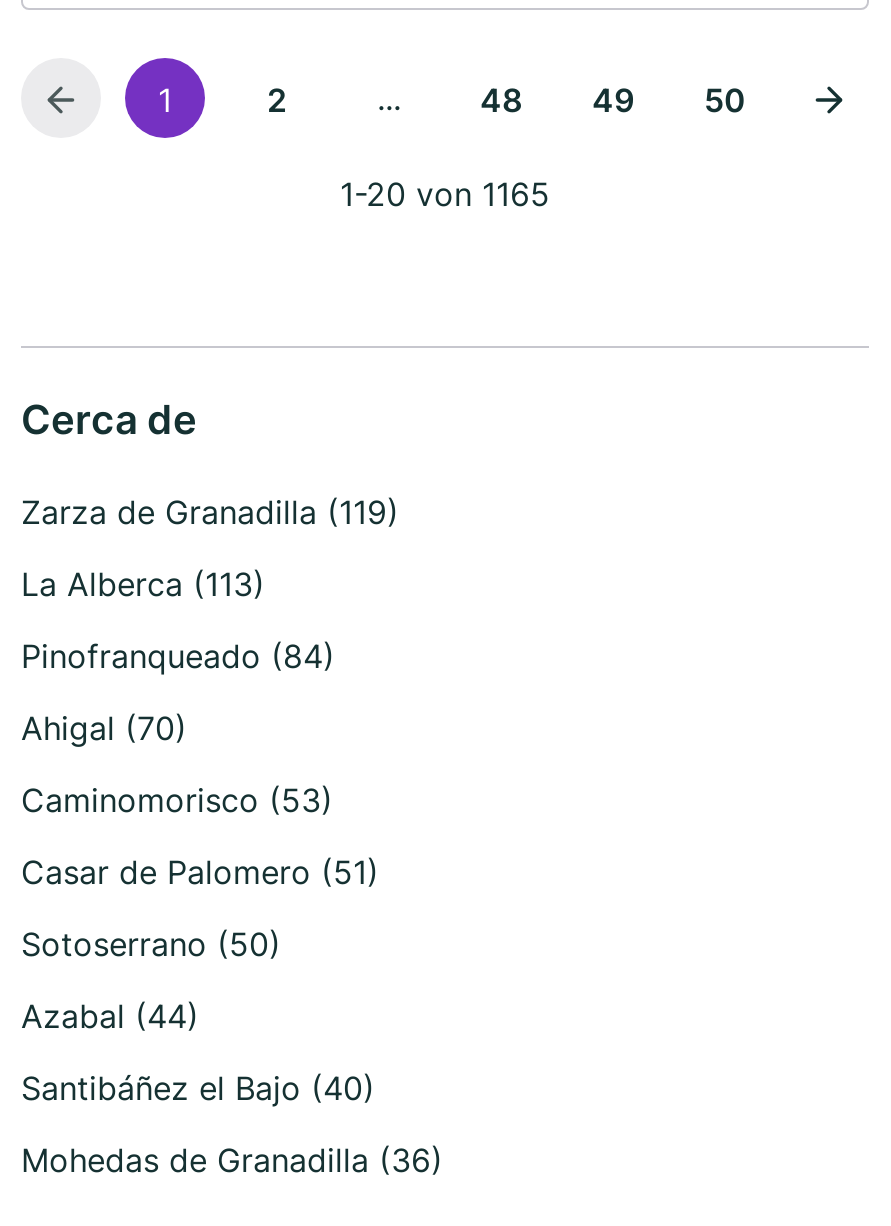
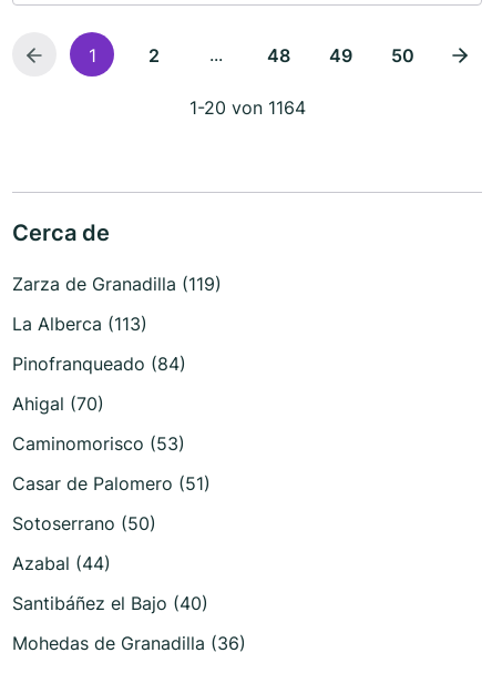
[340,173,550,213] 1-20 von 1165 -> [189,96,305,118] 1-20 von 1164

